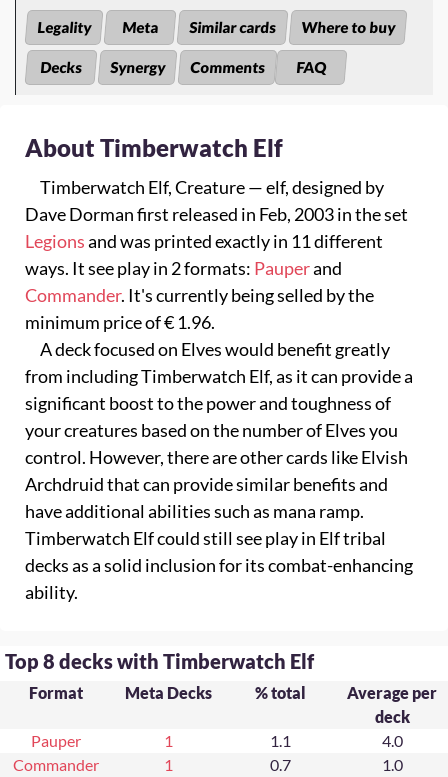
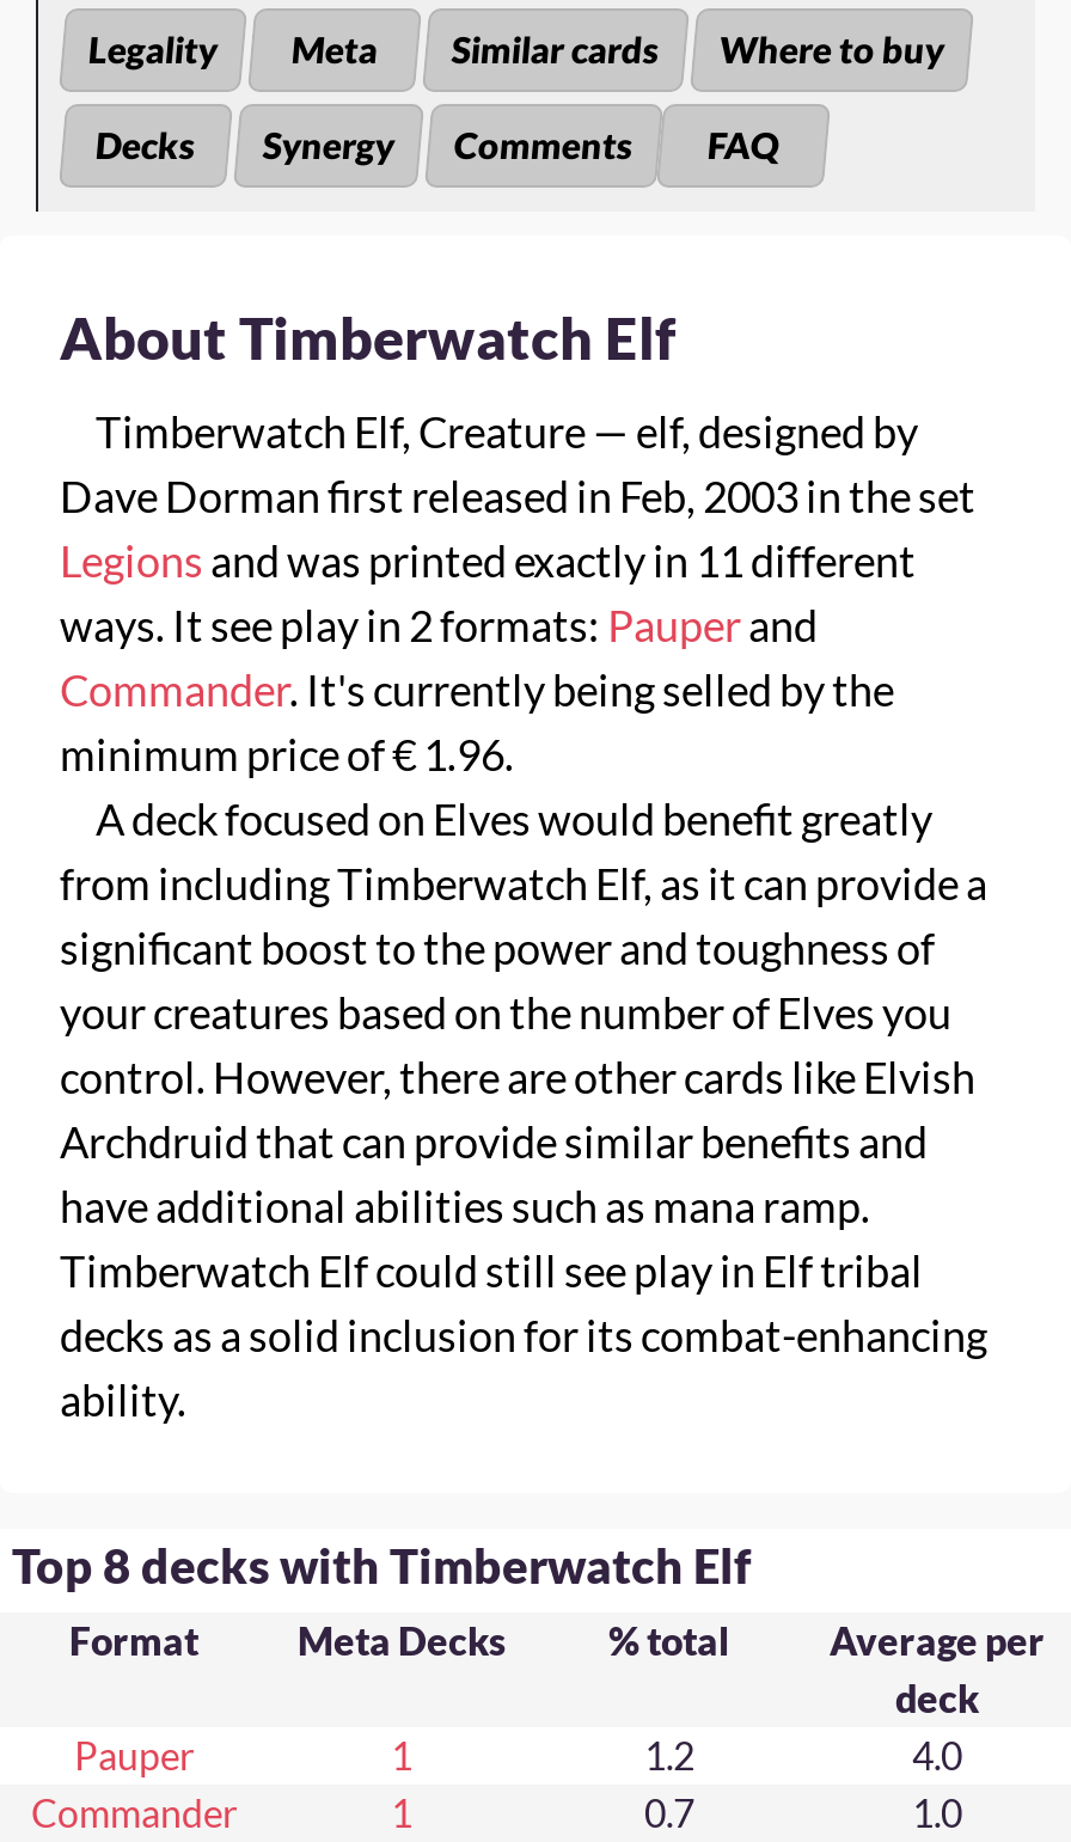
[269,731,290,750] 1.1 -> [644,1732,694,1777] 1.2

